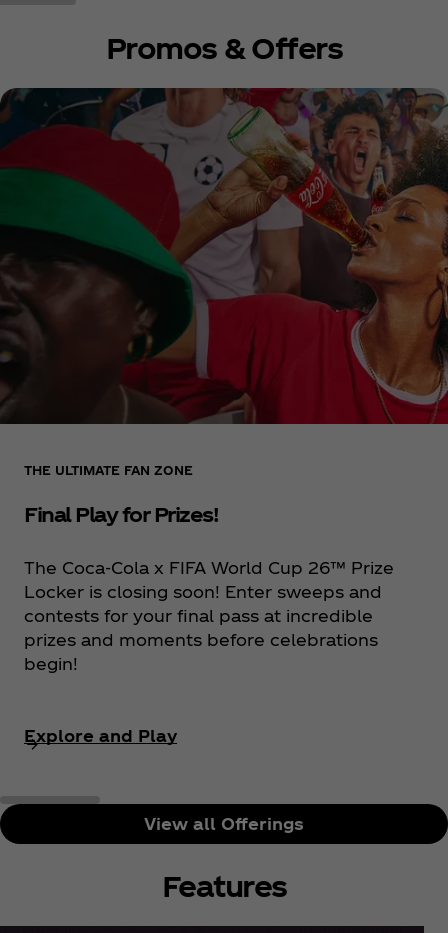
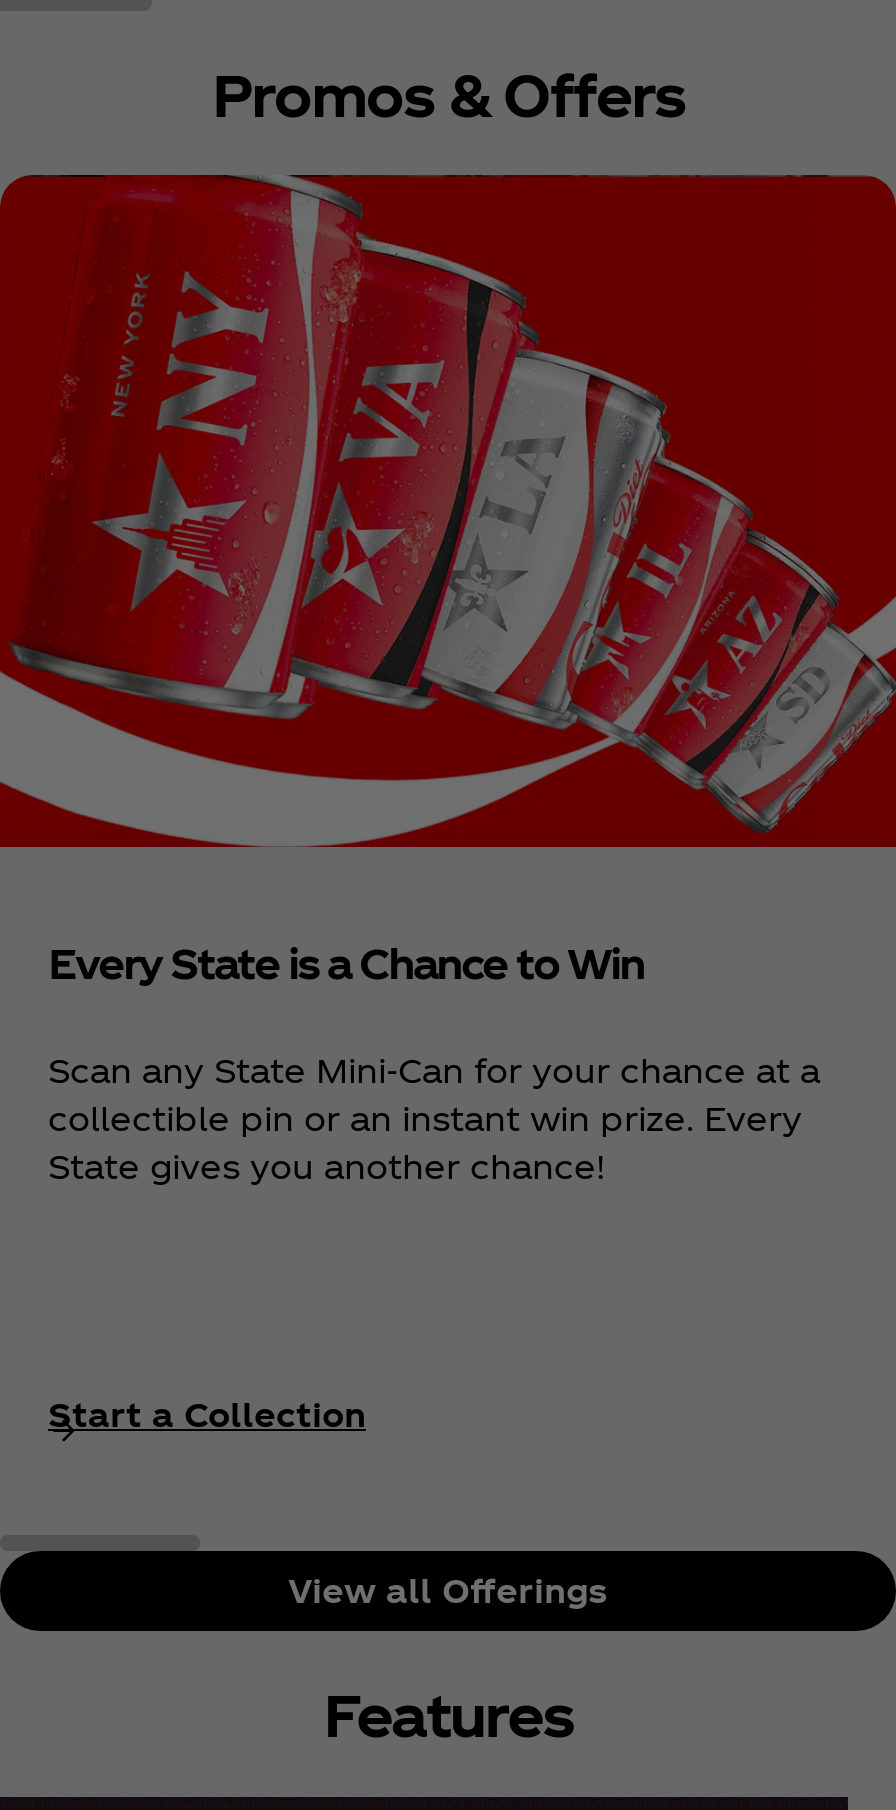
[3,87,445,425] [image] -> [6,172,890,850] [image]
[24,463,394,673] THE ULTIMATE FAN ZONE | Final Play for Prizes! | The Coca‑Cola x FIFA World Cup 26™ Prize | Locker is closing soon! Enter sweeps and | contests for your final pass at incredible | prizes and moments before celebrations | begin! -> [48,939,820,1185] Every State is a Chance to Win | Scan any State Mini-Can for your chance at a | collectible pin or an instant win prize. Every | State gives you another chance!
[24,726,177,745] Explore and Play -> [48,1395,366,1433] Start a Collection

